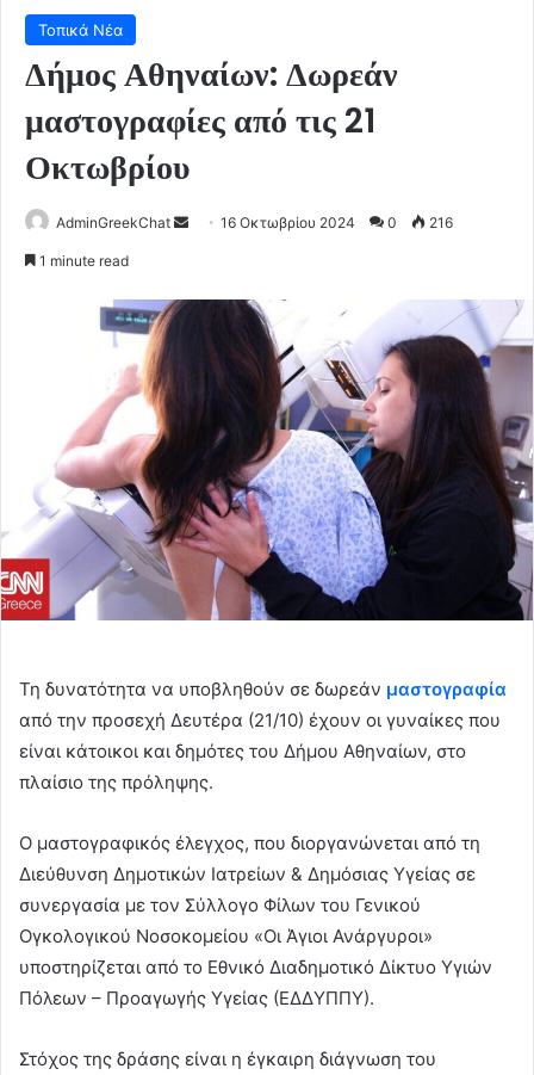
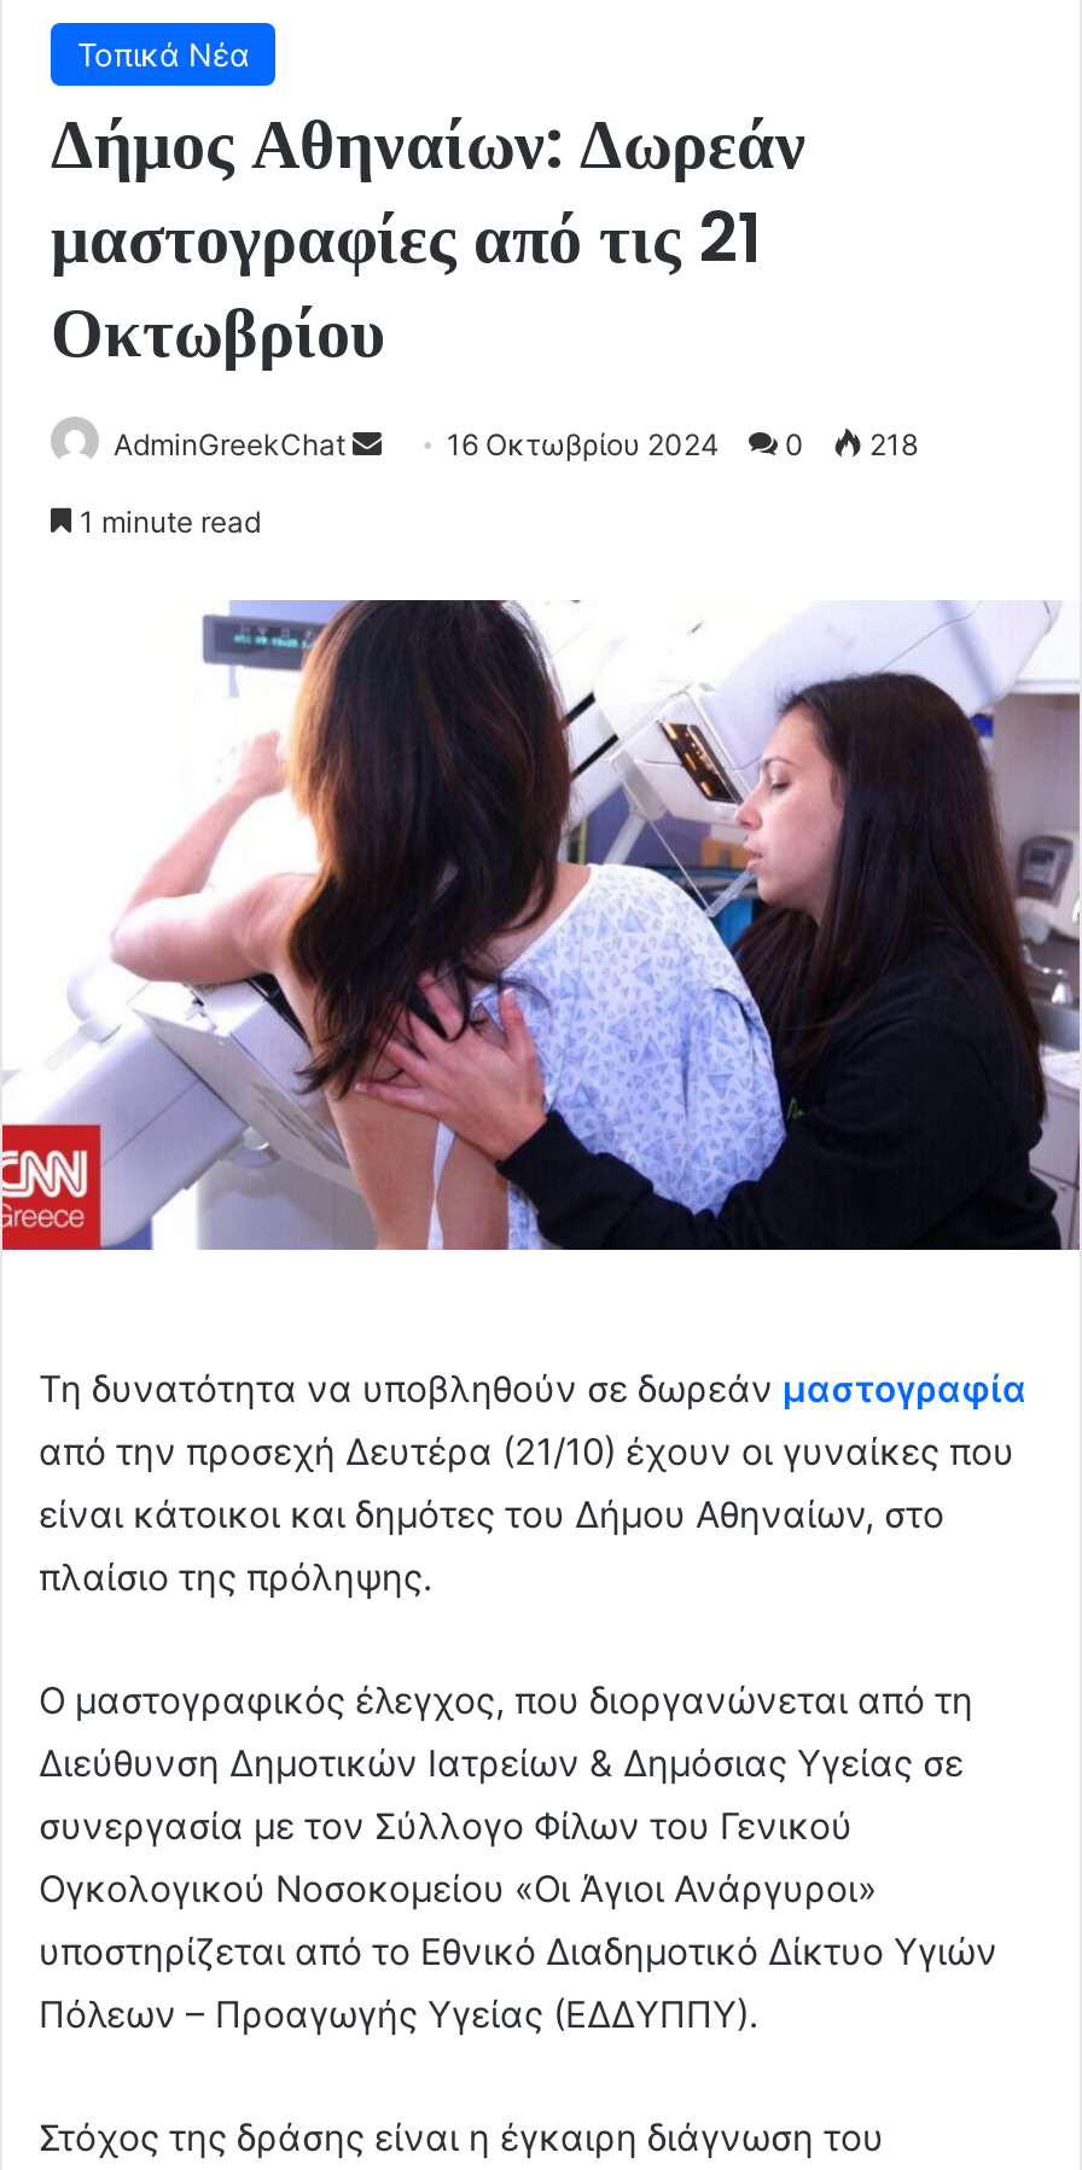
[426,214,453,231] 216 -> [862,426,918,462] 218

